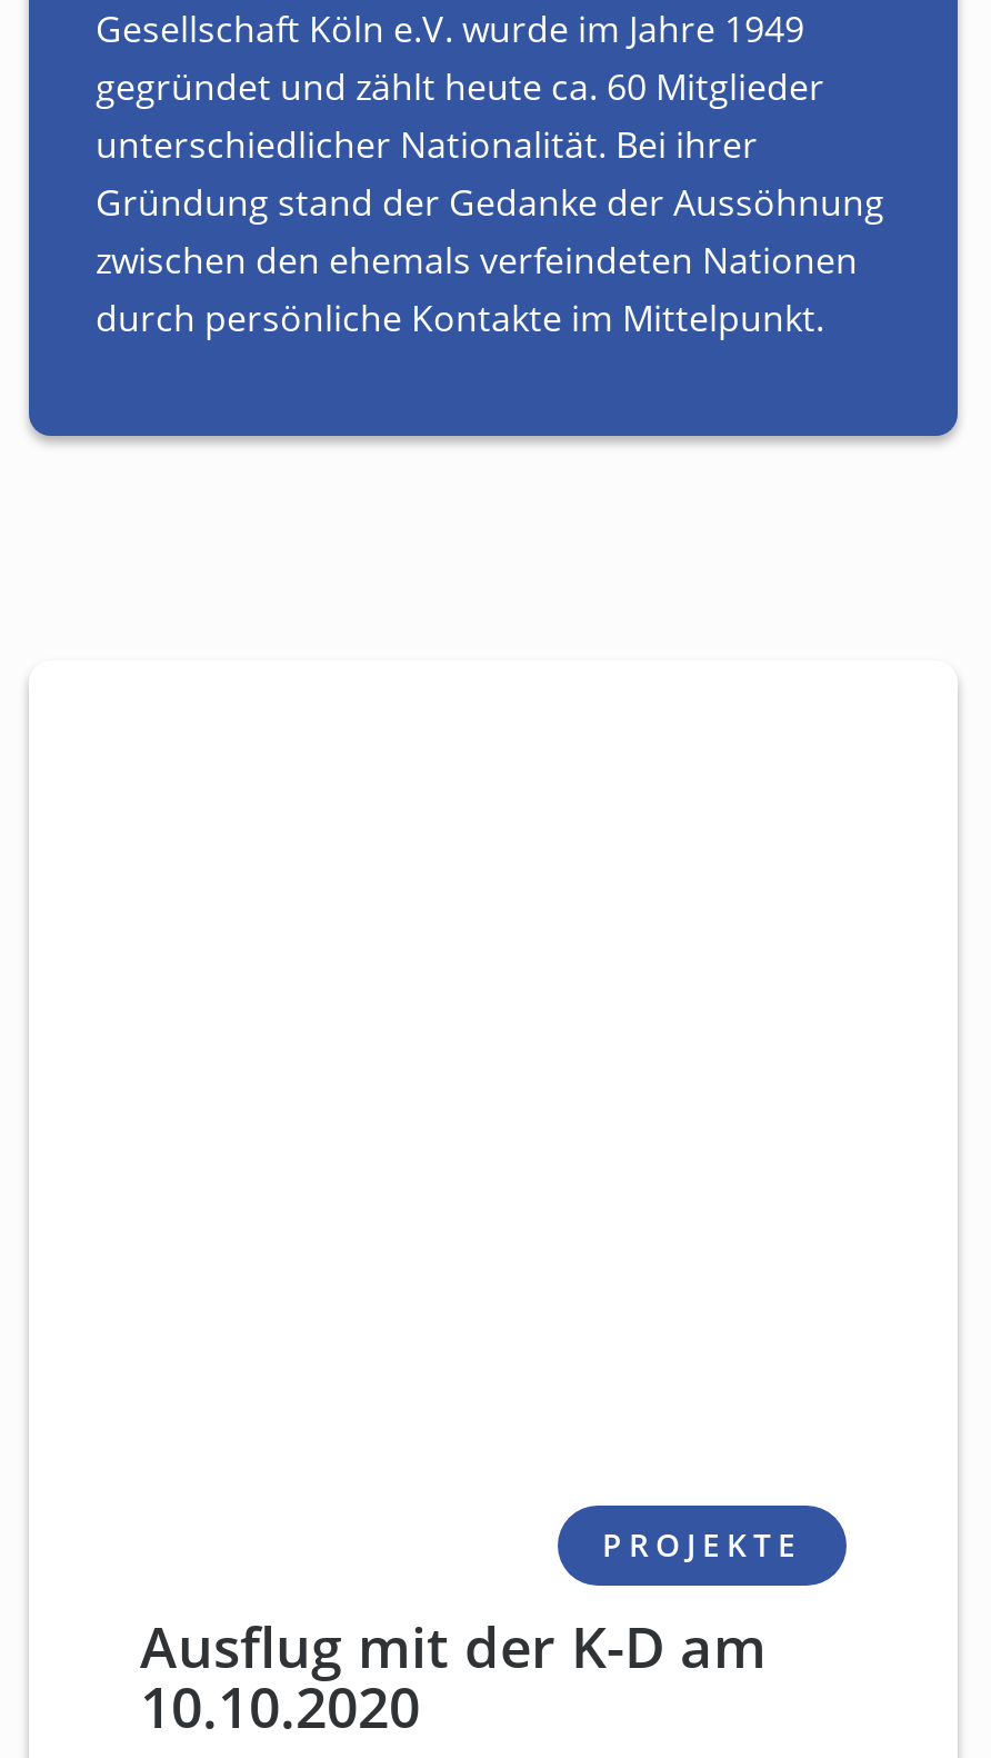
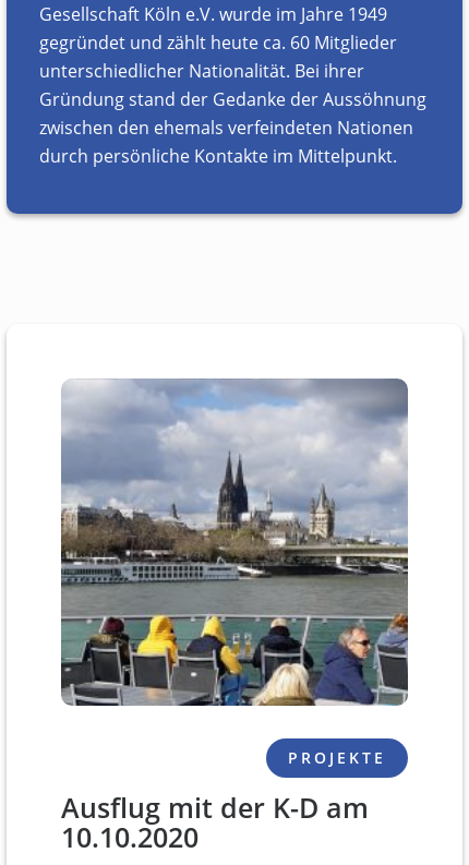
none -> [60,377,409,707] [image]

